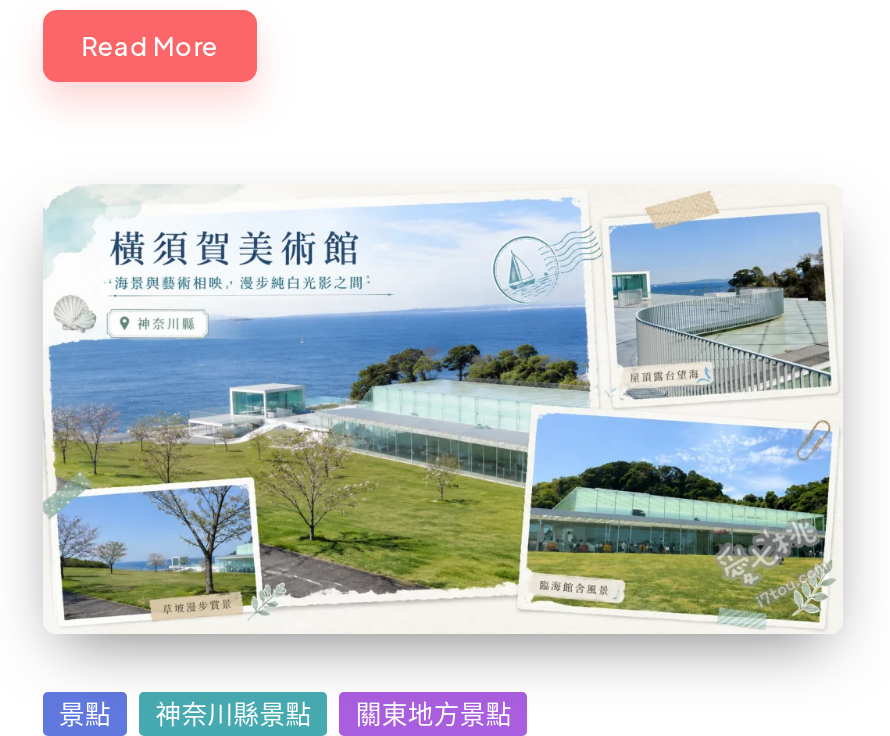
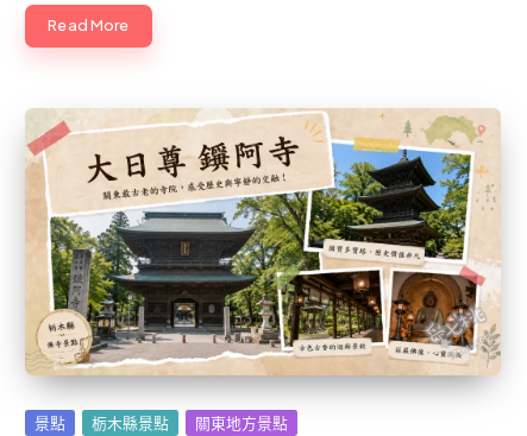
[43,186,843,730] [image] | 神奈川縣景點 -> [25,108,501,432] [image] | 栃木縣景點

